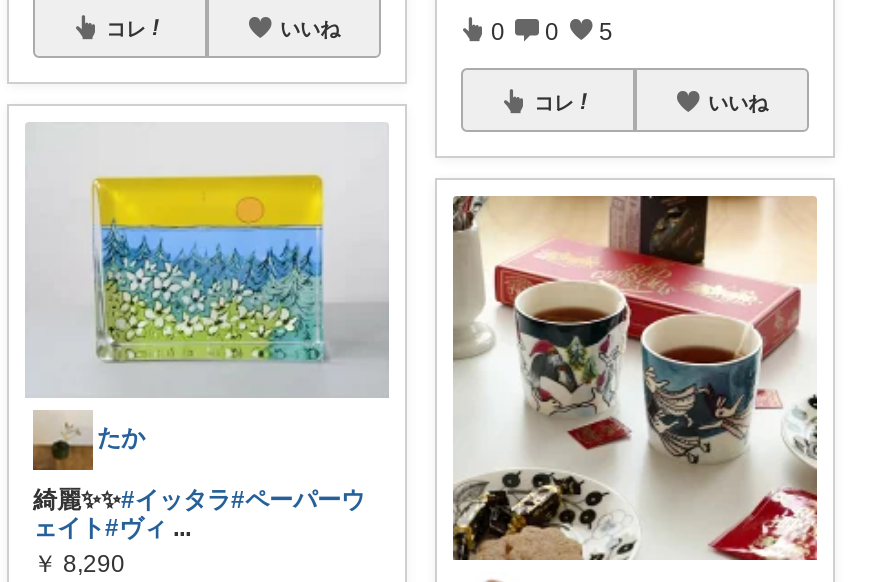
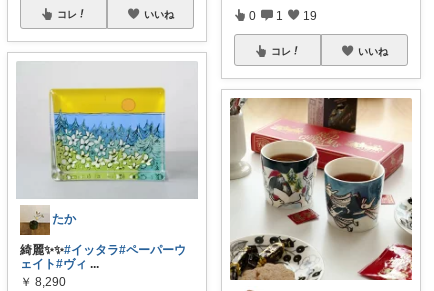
[545,18,559,42] 0 -> [276,9,283,21] 1
[599,18,613,42] 5 -> [303,9,317,21] 19

